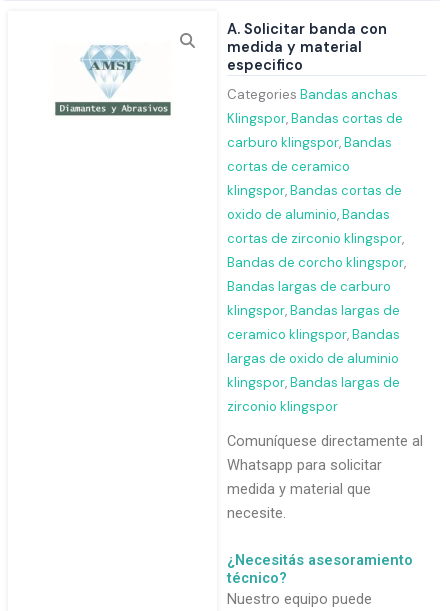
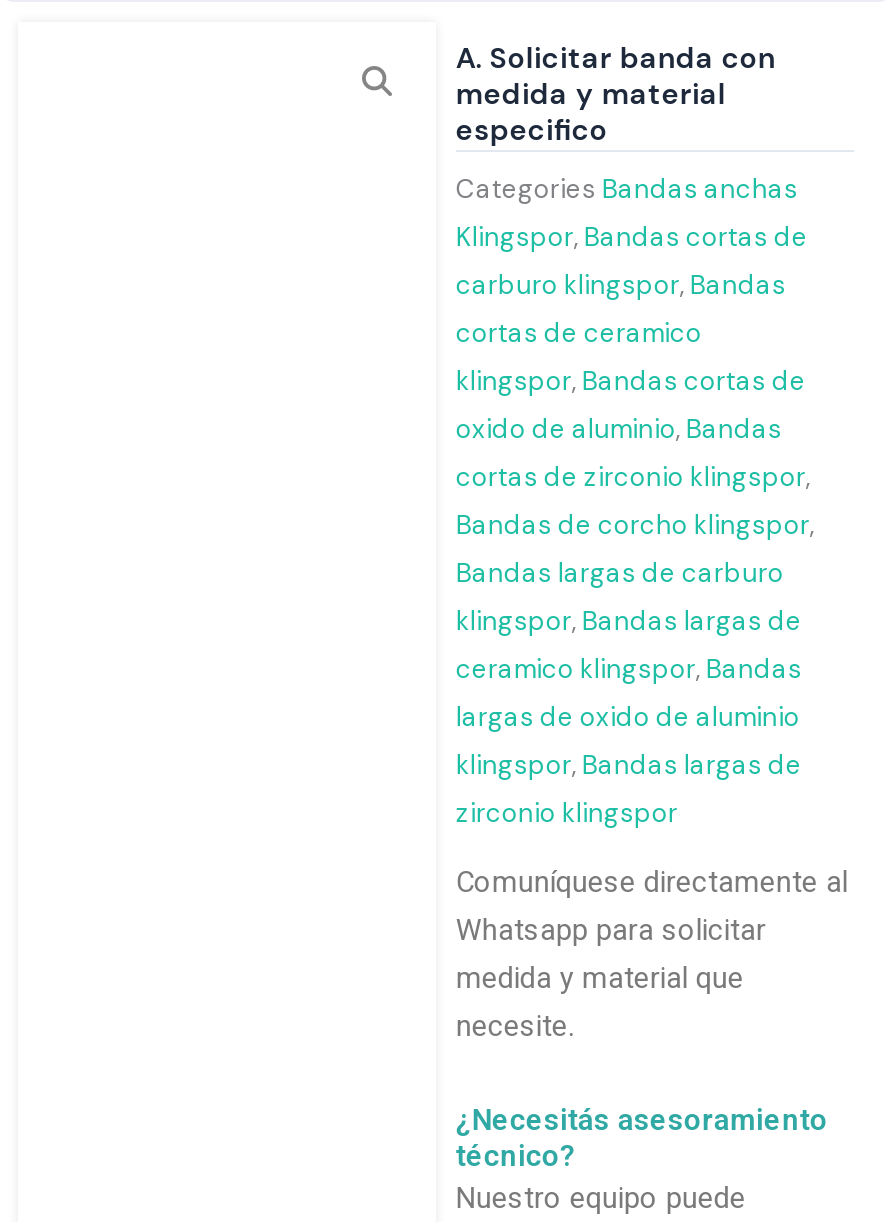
[54,44,172,117] [image] -> none

